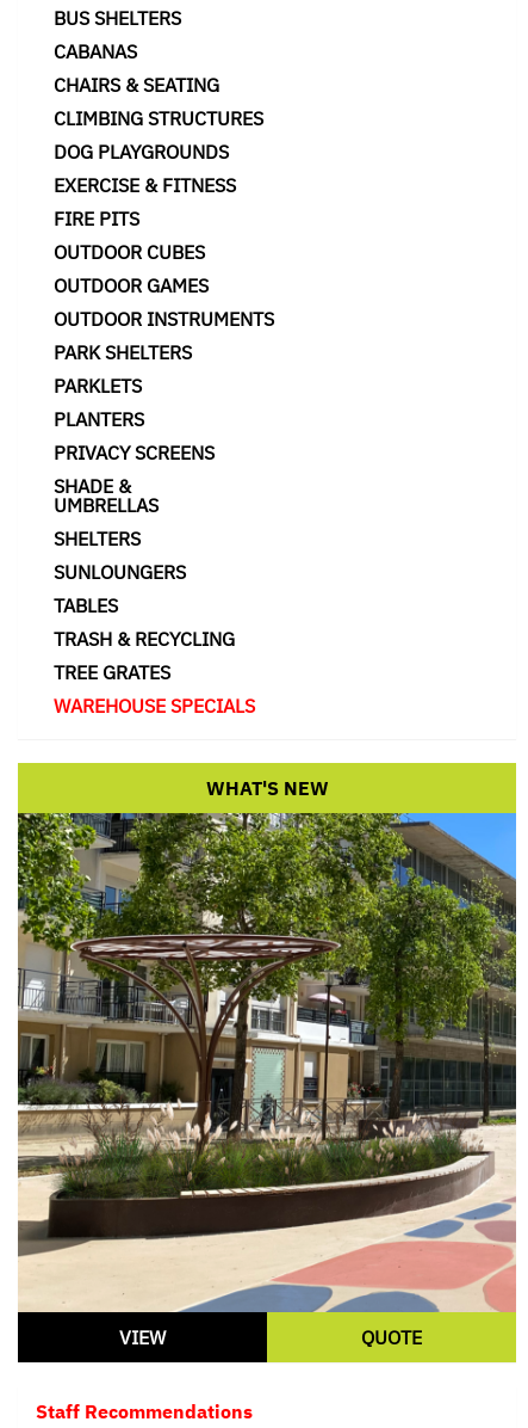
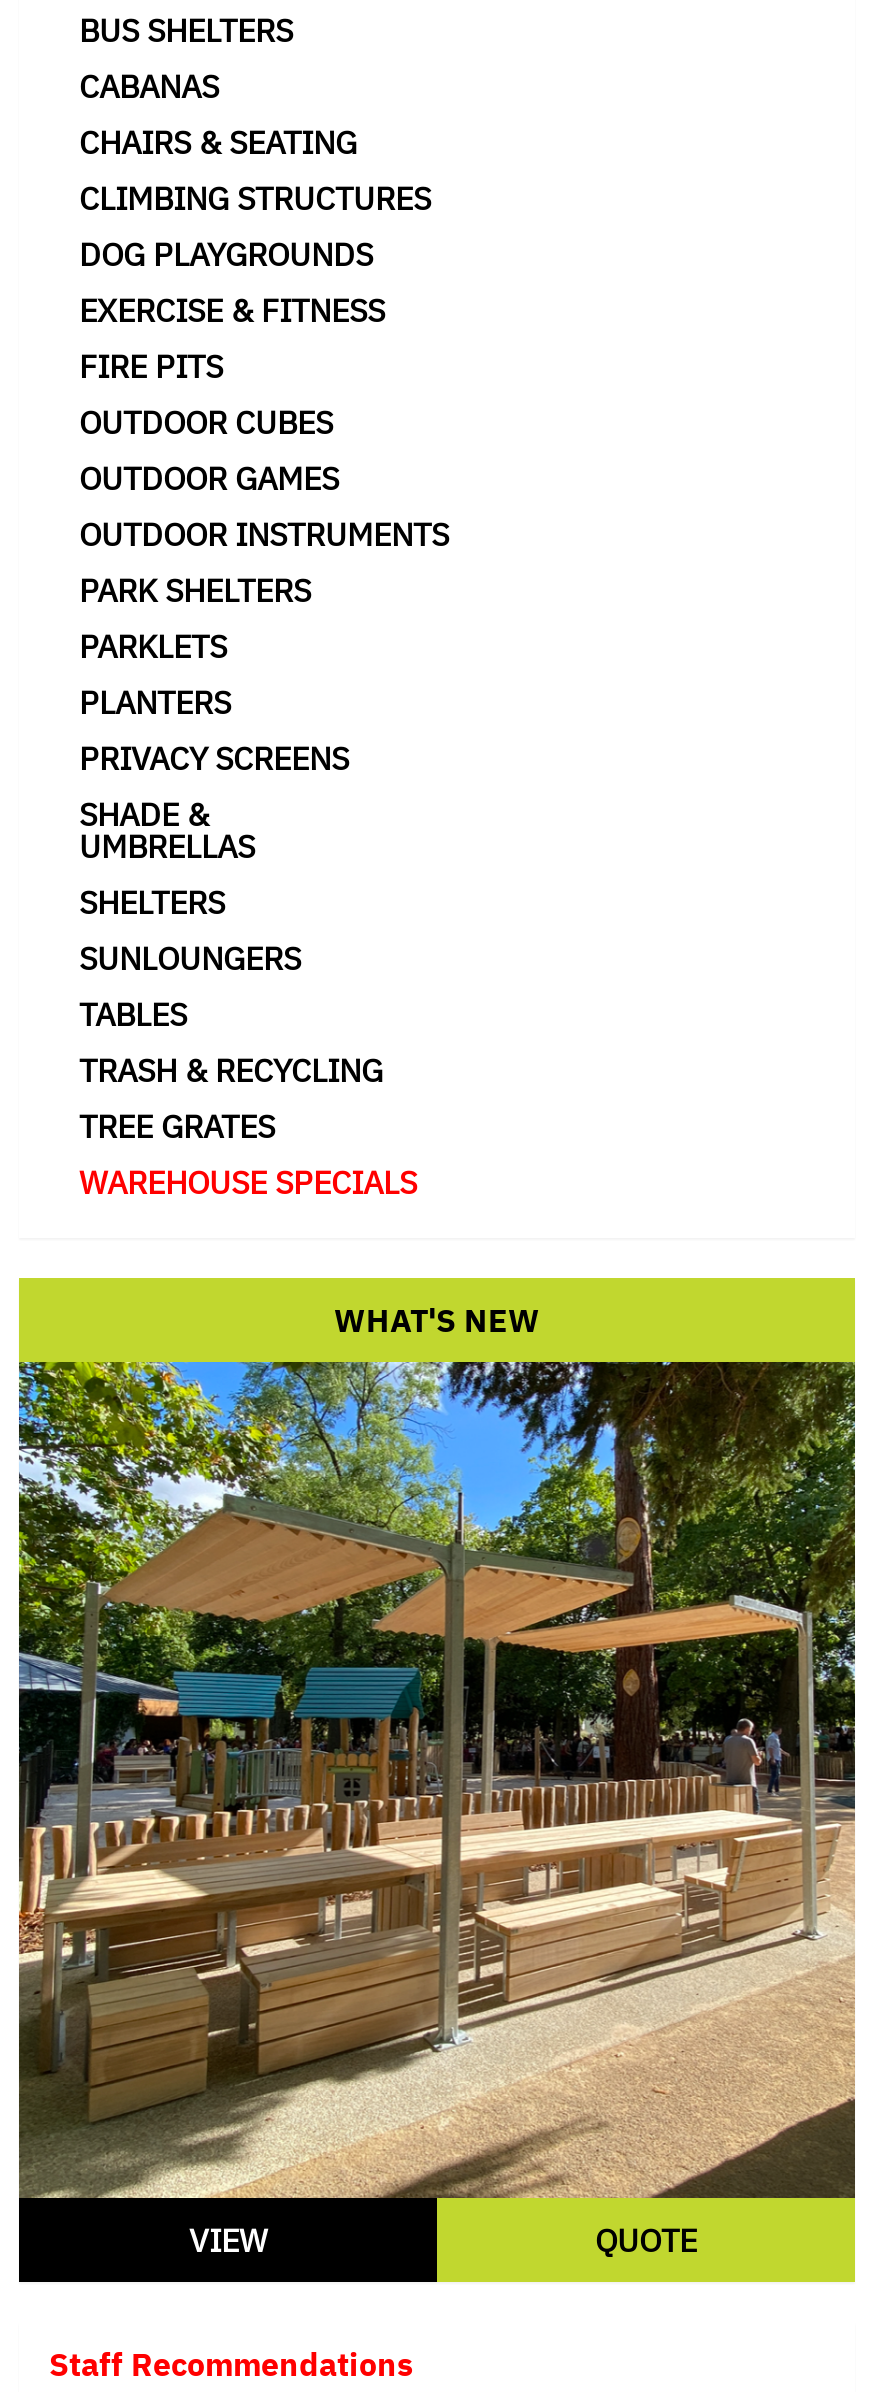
[17,812,517,1313] [image] -> [17,1360,857,2200] [image]

